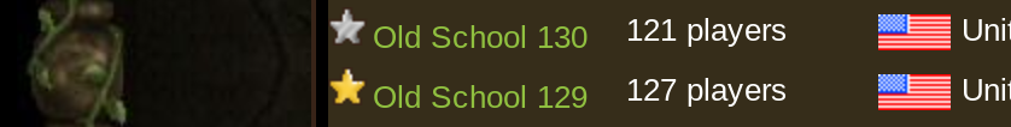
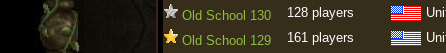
[373,12,788,55] Old School 130 121 players -> [181,5,353,23] Old School 130 128 players
[373,72,788,115] Old School 129 127 players -> [181,30,353,48] Old School 129 161 players

